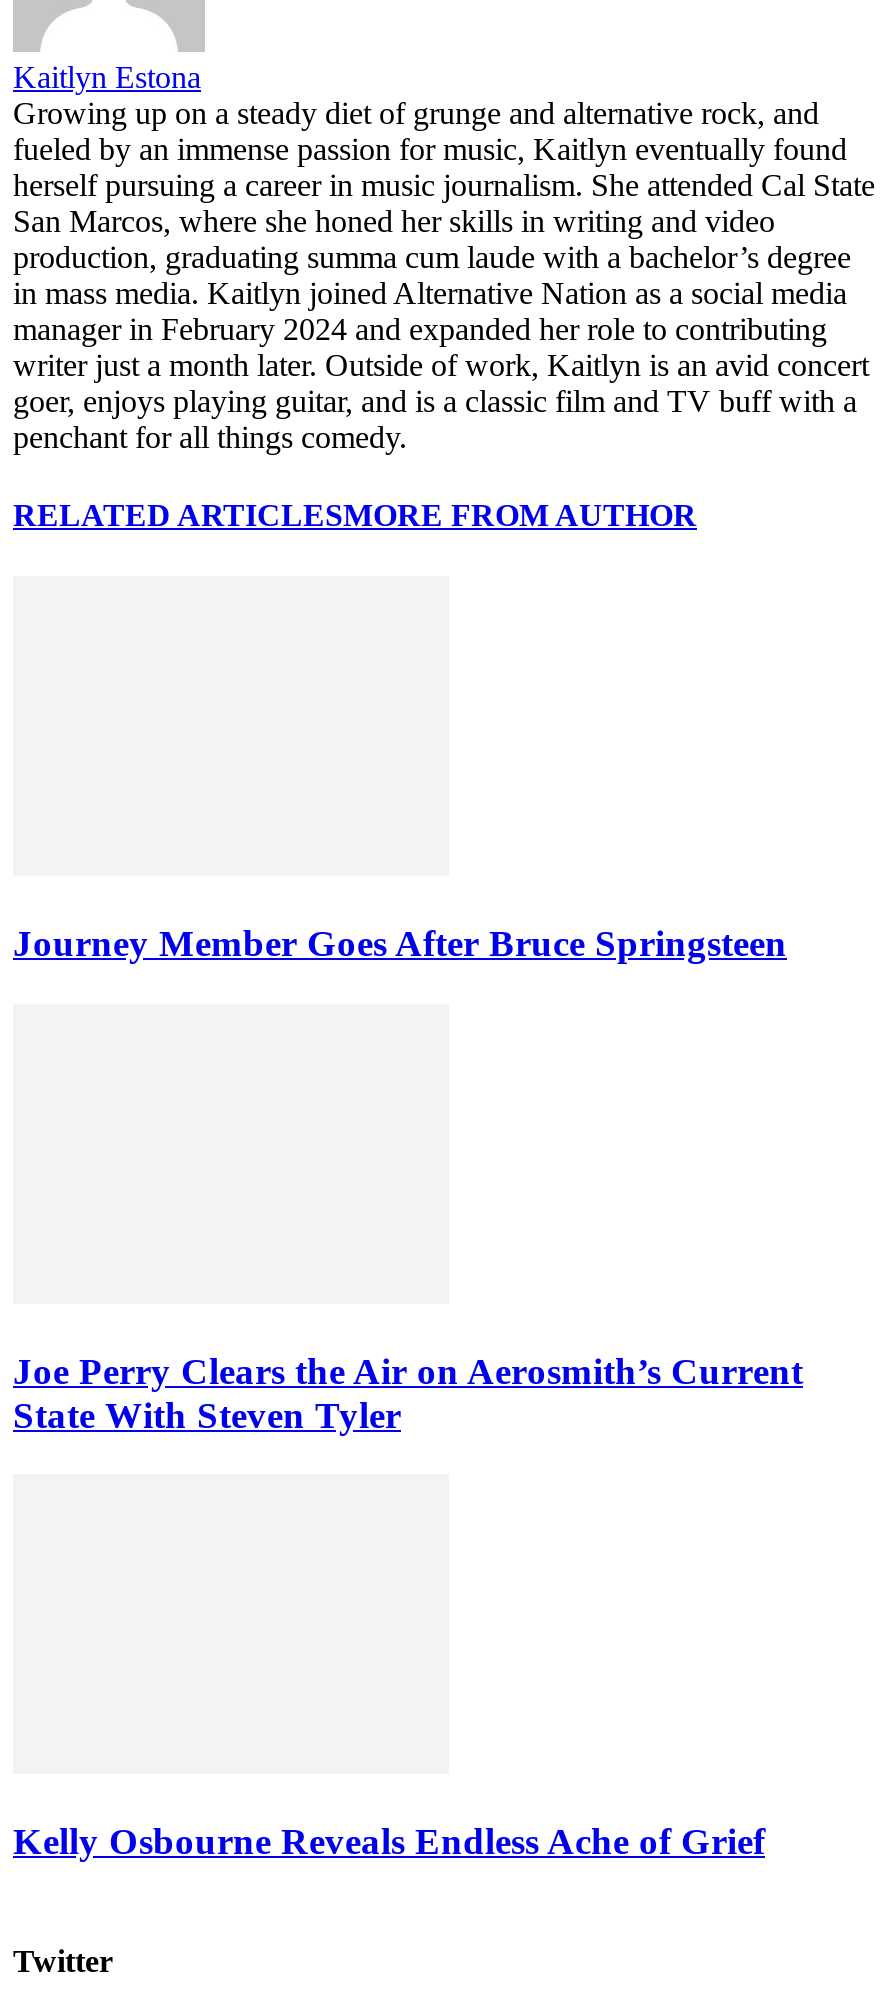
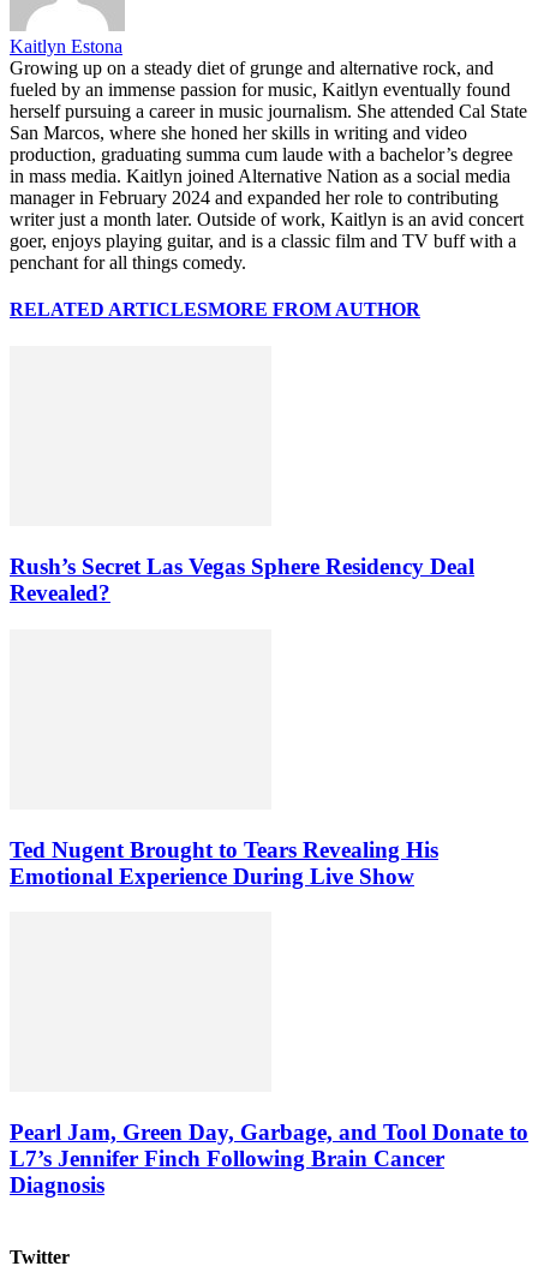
[13,922,787,964] Journey Member Goes After Bruce Springsteen -> [10,554,474,605] Rush’s Secret Las Vegas Sphere Residency Deal | Revealed?
[13,1349,803,1435] Joe Perry Clears the Air on Aerosmith’s Current | State With Steven Tyler -> [10,837,438,888] Ted Nugent Brought to Tears Revealing His | Emotional Experience During Live Show
[13,1820,765,1862] Kelly Osbourne Reveals Endless Ache of Grief -> [10,1119,528,1197] Pearl Jam, Green Day, Garbage, and Tool Donate to | L7’s Jennifer Finch Following Brain Cancer | Diagnosis

